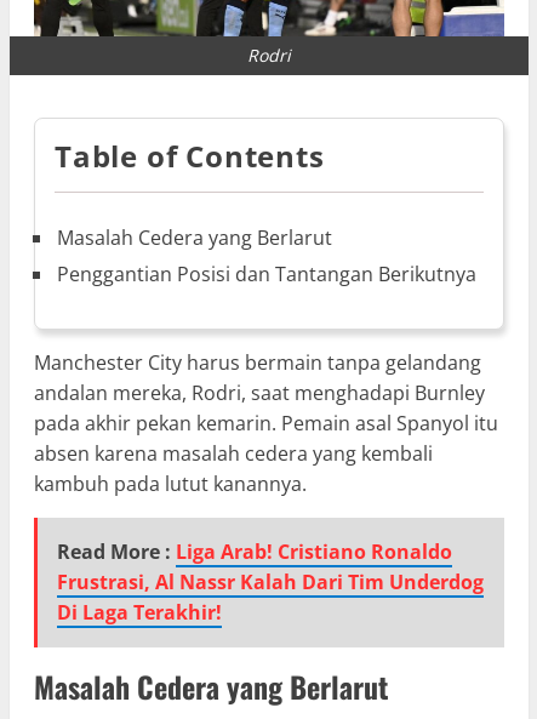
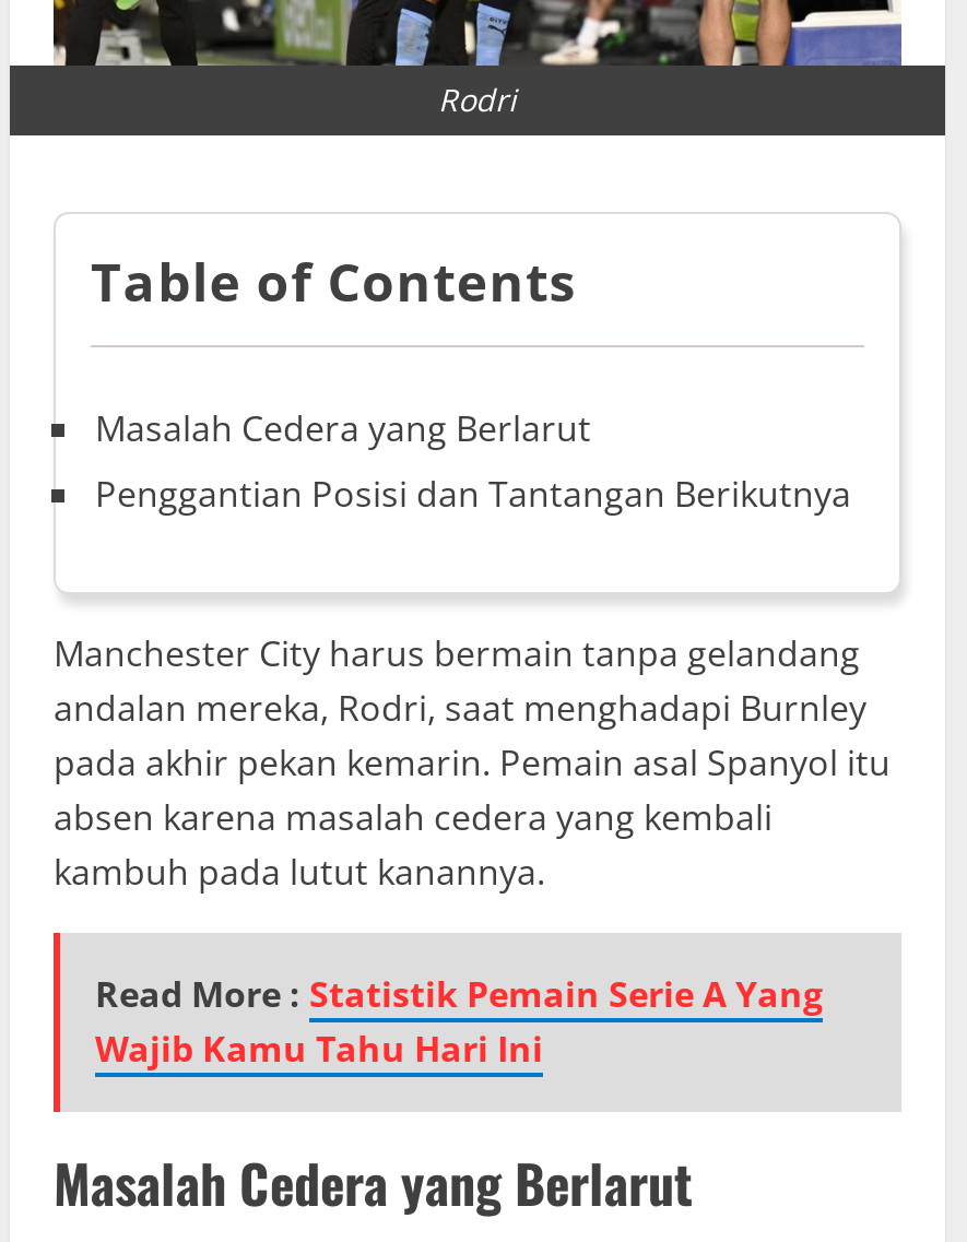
[57,538,484,625] Read More : Liga Arab! Cristiano Ronaldo | Frustrasi, Al Nassr Kalah Dari Tim Underdog | Di Laga Terakhir! -> [95,970,823,1072] Read More : Statistik Pemain Serie A Yang | Wajib Kamu Tahu Hari Ini

